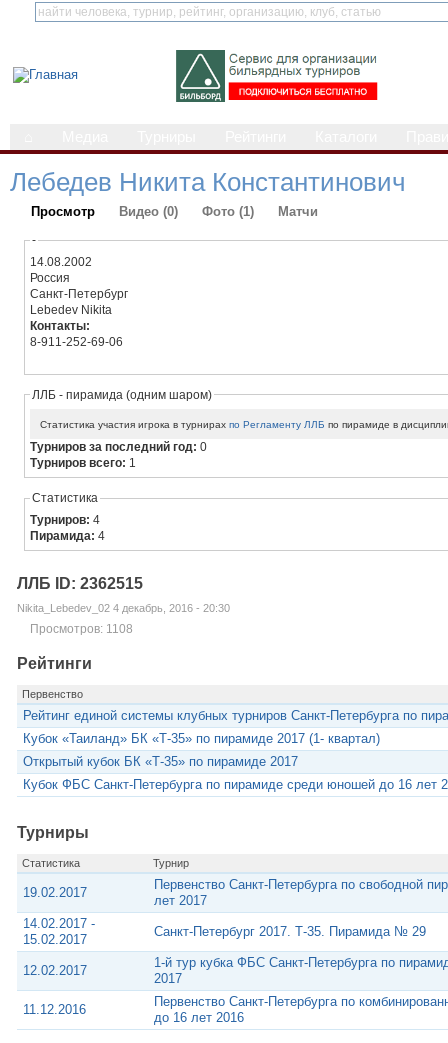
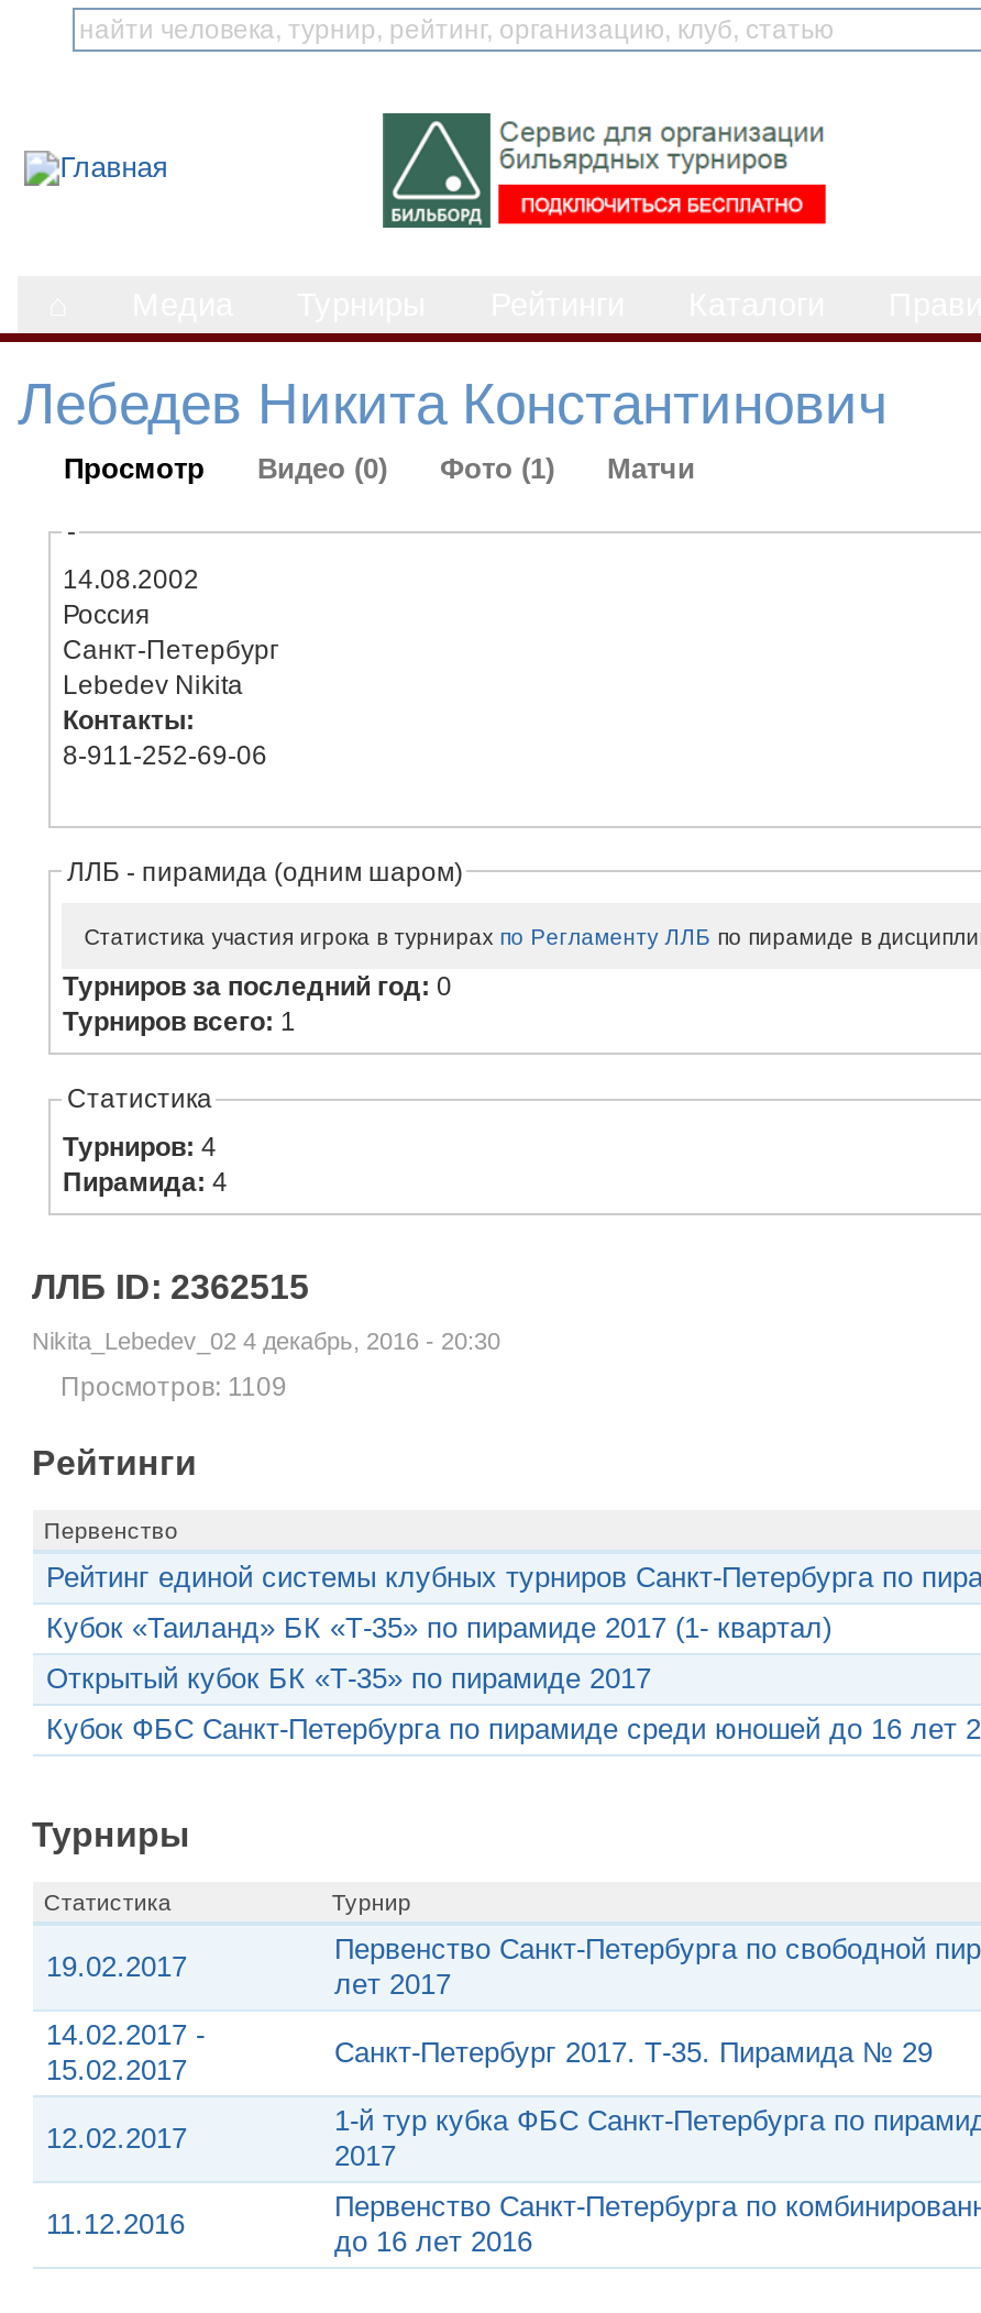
[29,622,132,636] Просмотров: 1108 -> [60,1372,287,1402] Просмотров: 1109

